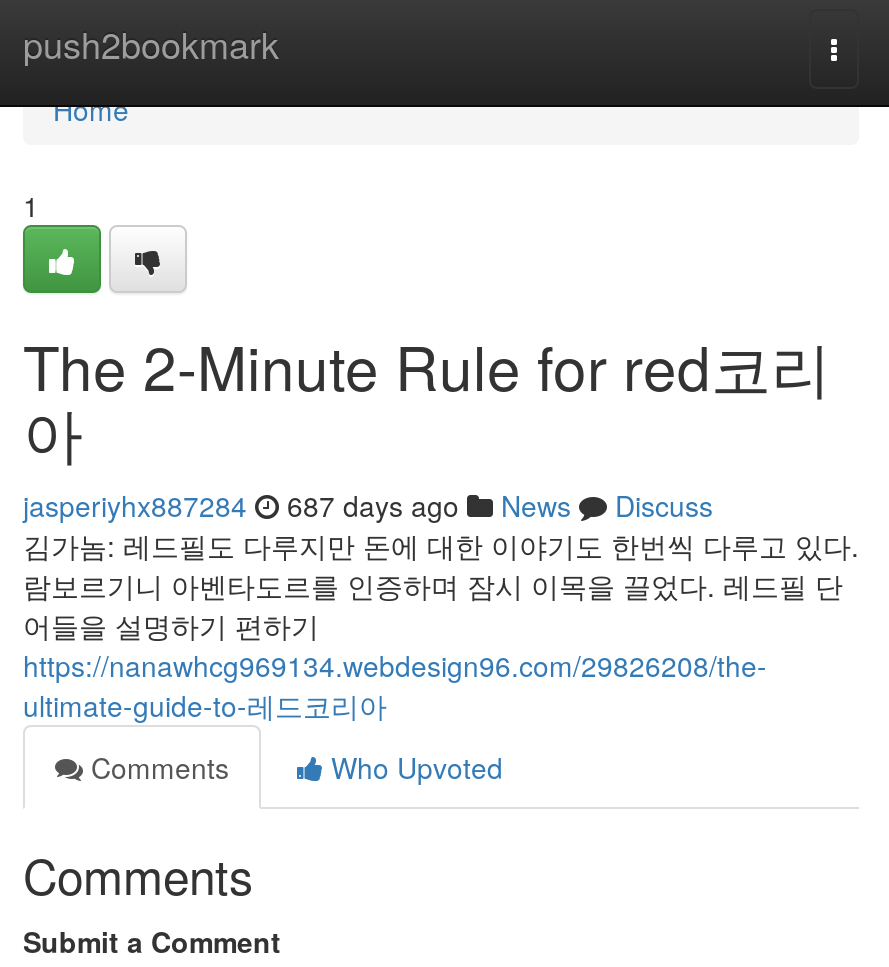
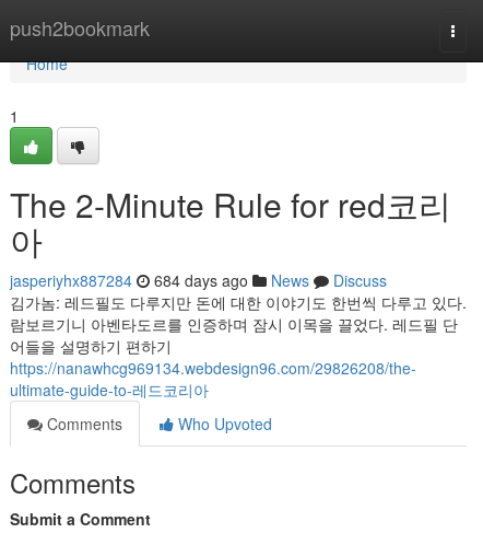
[23,485,713,525] jasperiyhx887284 687 days ago News Discuss -> [10,269,387,291] jasperiyhx887284 684 days ago News Discuss

